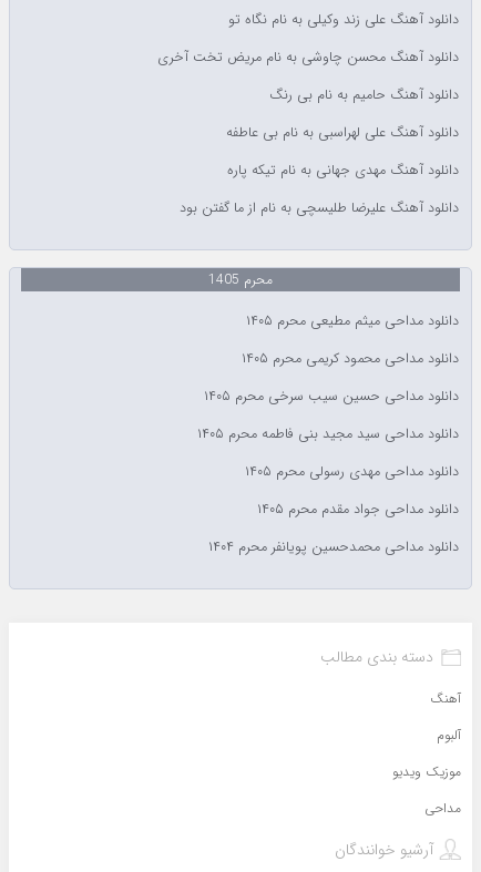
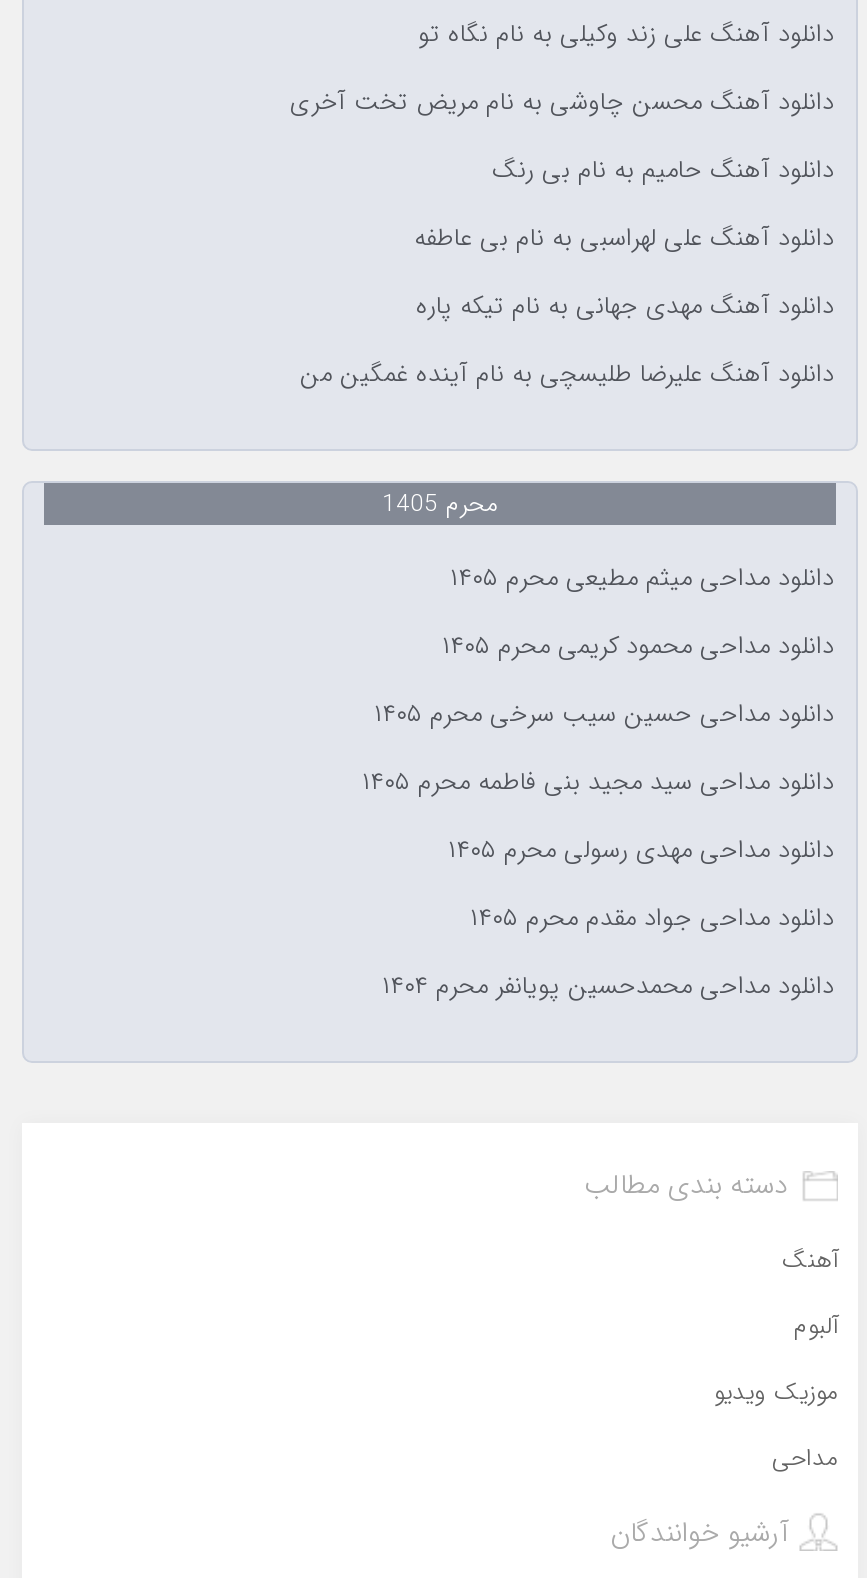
[180,197,459,219] دانلود آهنگ علیرضا طلیسچی به نام از ما گفتن بود -> [300,355,834,395] دانلود آهنگ علیرضا طلیسچی به نام آینده غمگین من

